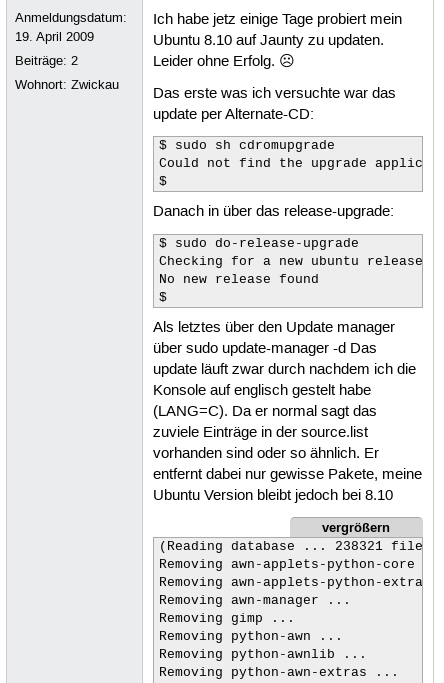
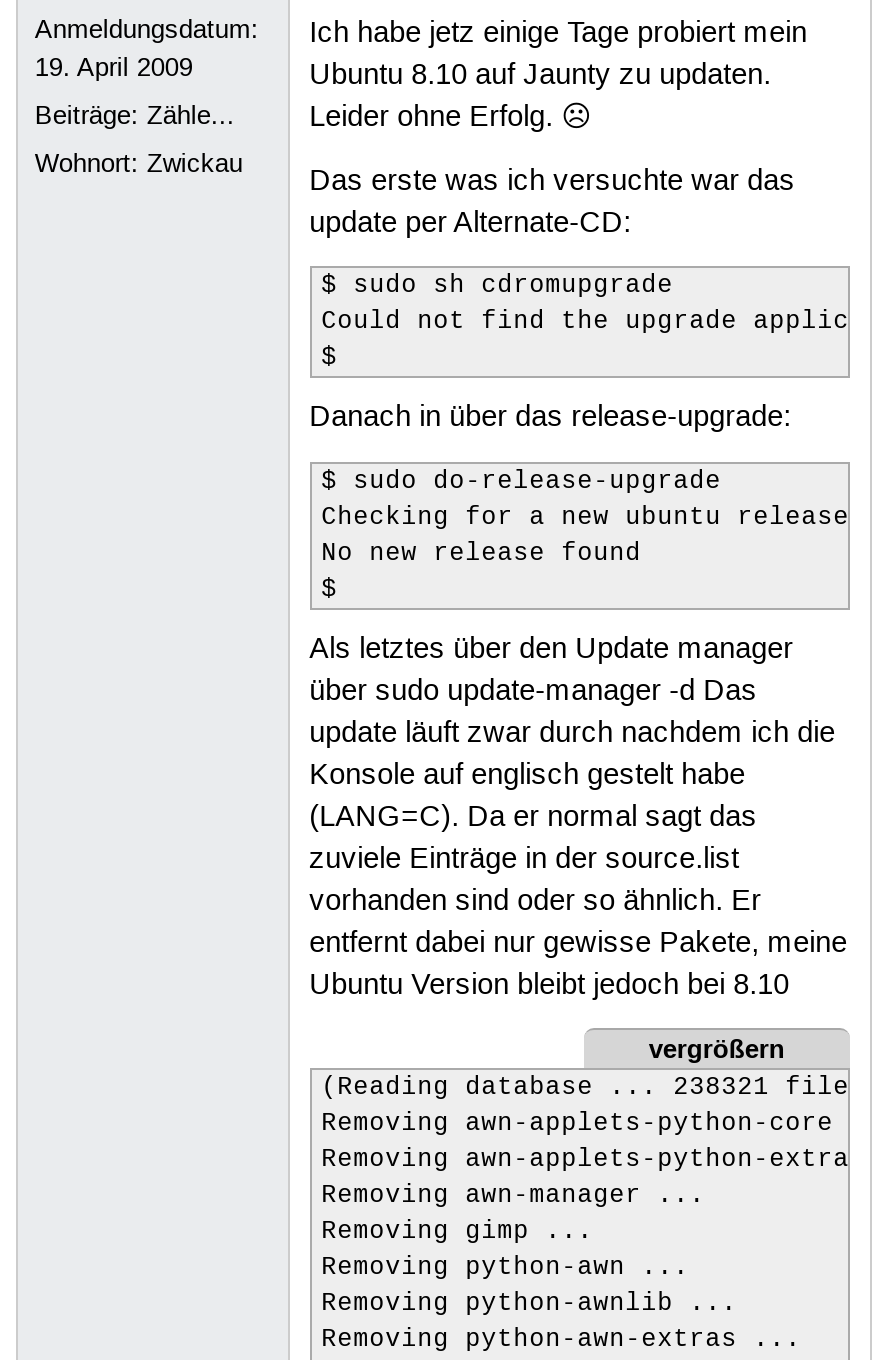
[15,53,78,69] Beiträge: 2 -> [35,100,235,132] Beiträge: Zähle...

